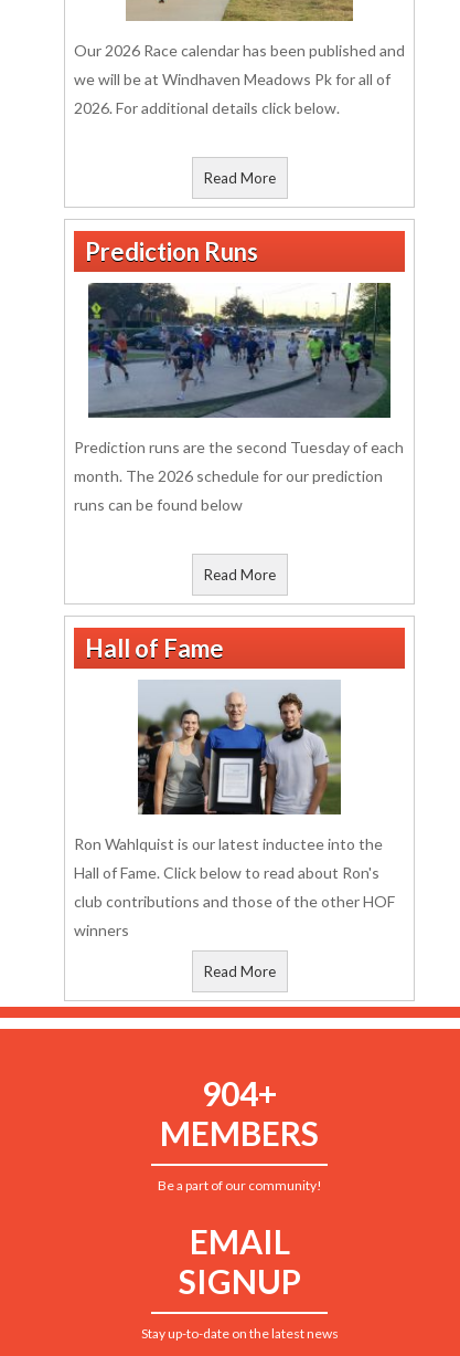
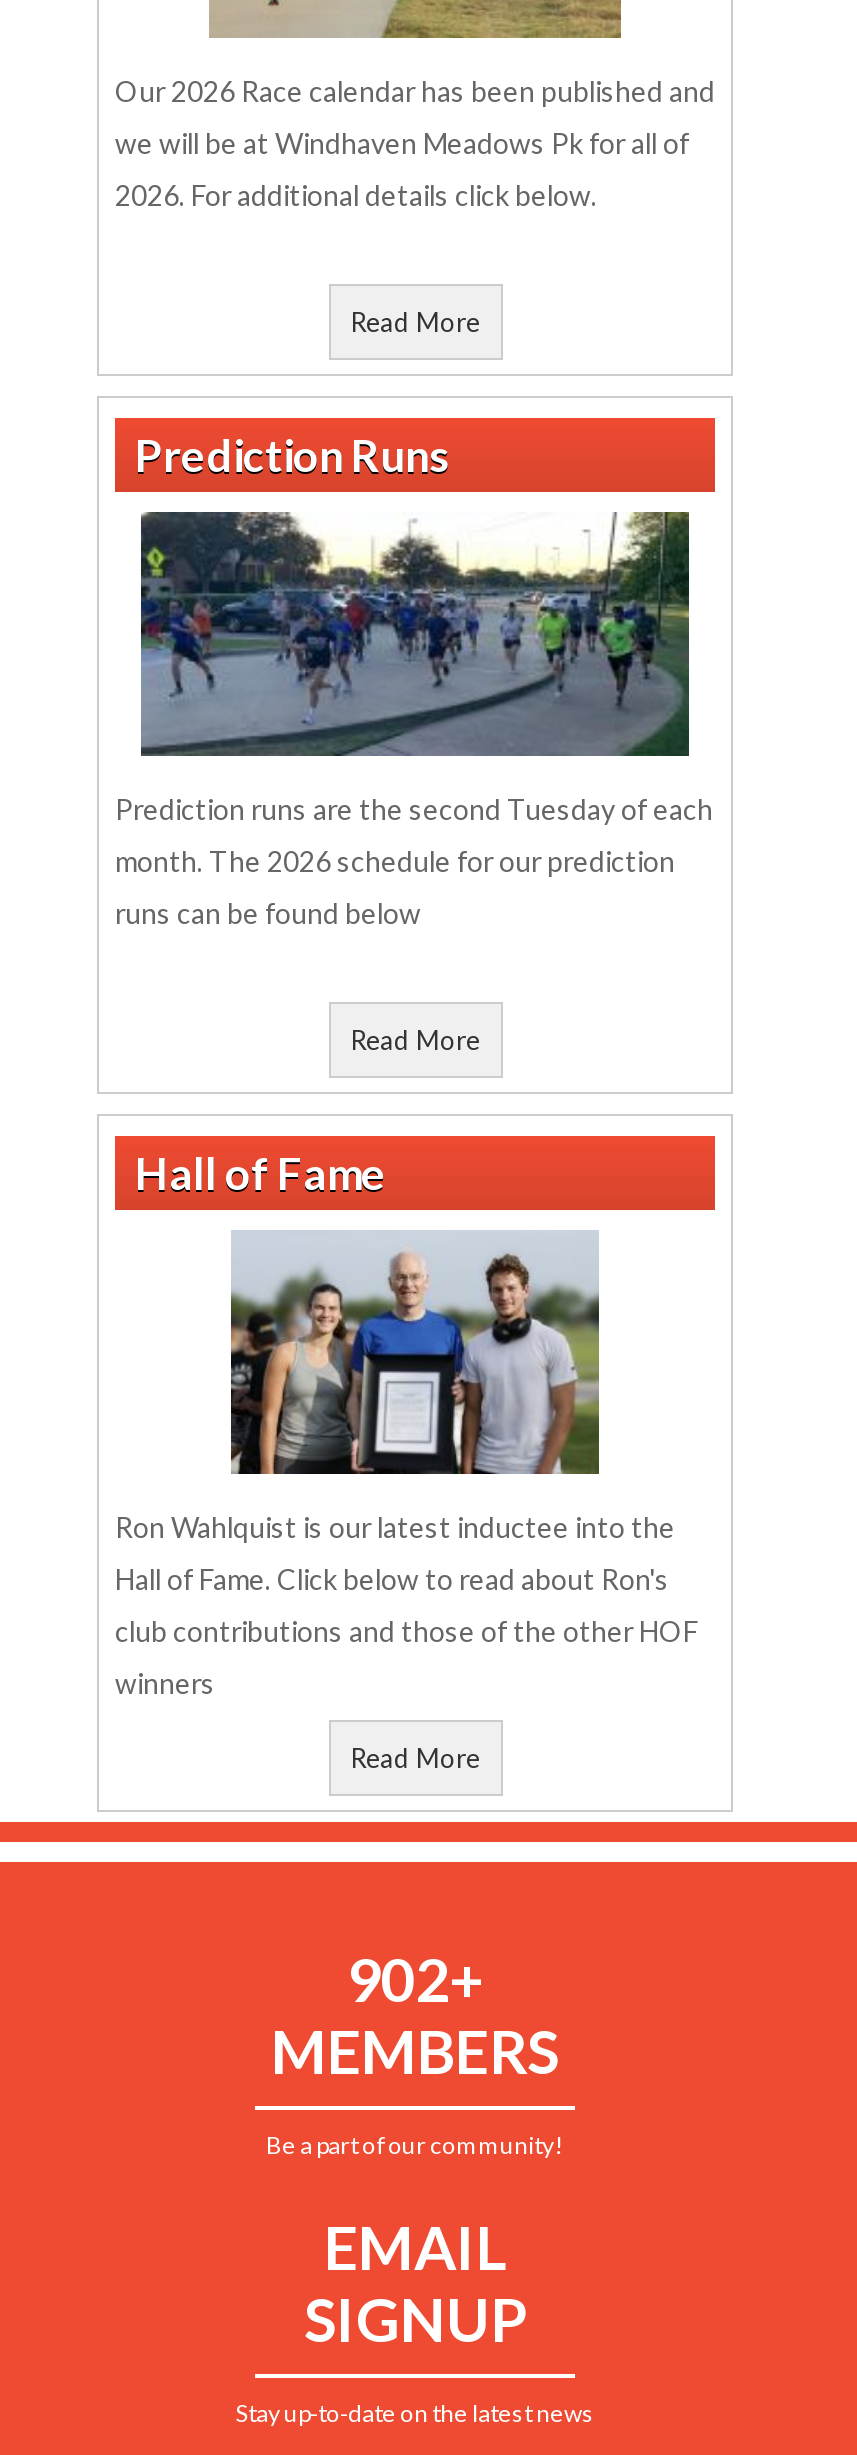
[202,1073,277,1113] 904+ -> [347,1942,483,2014] 902+

